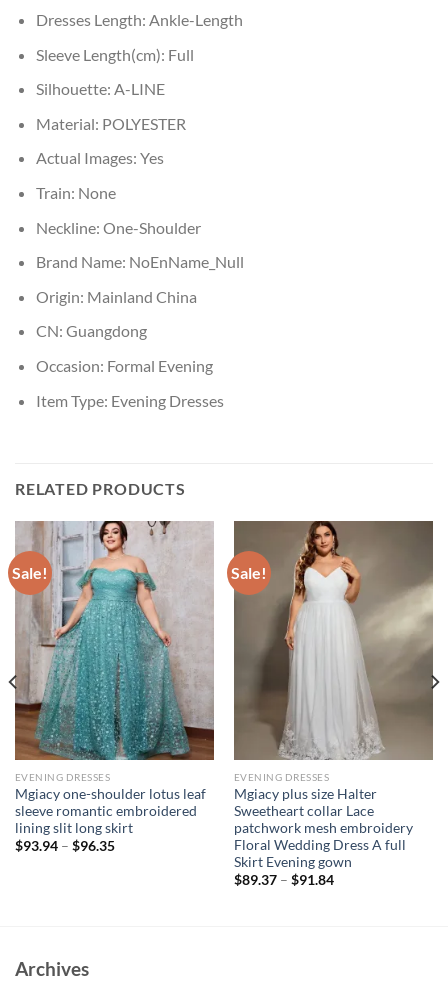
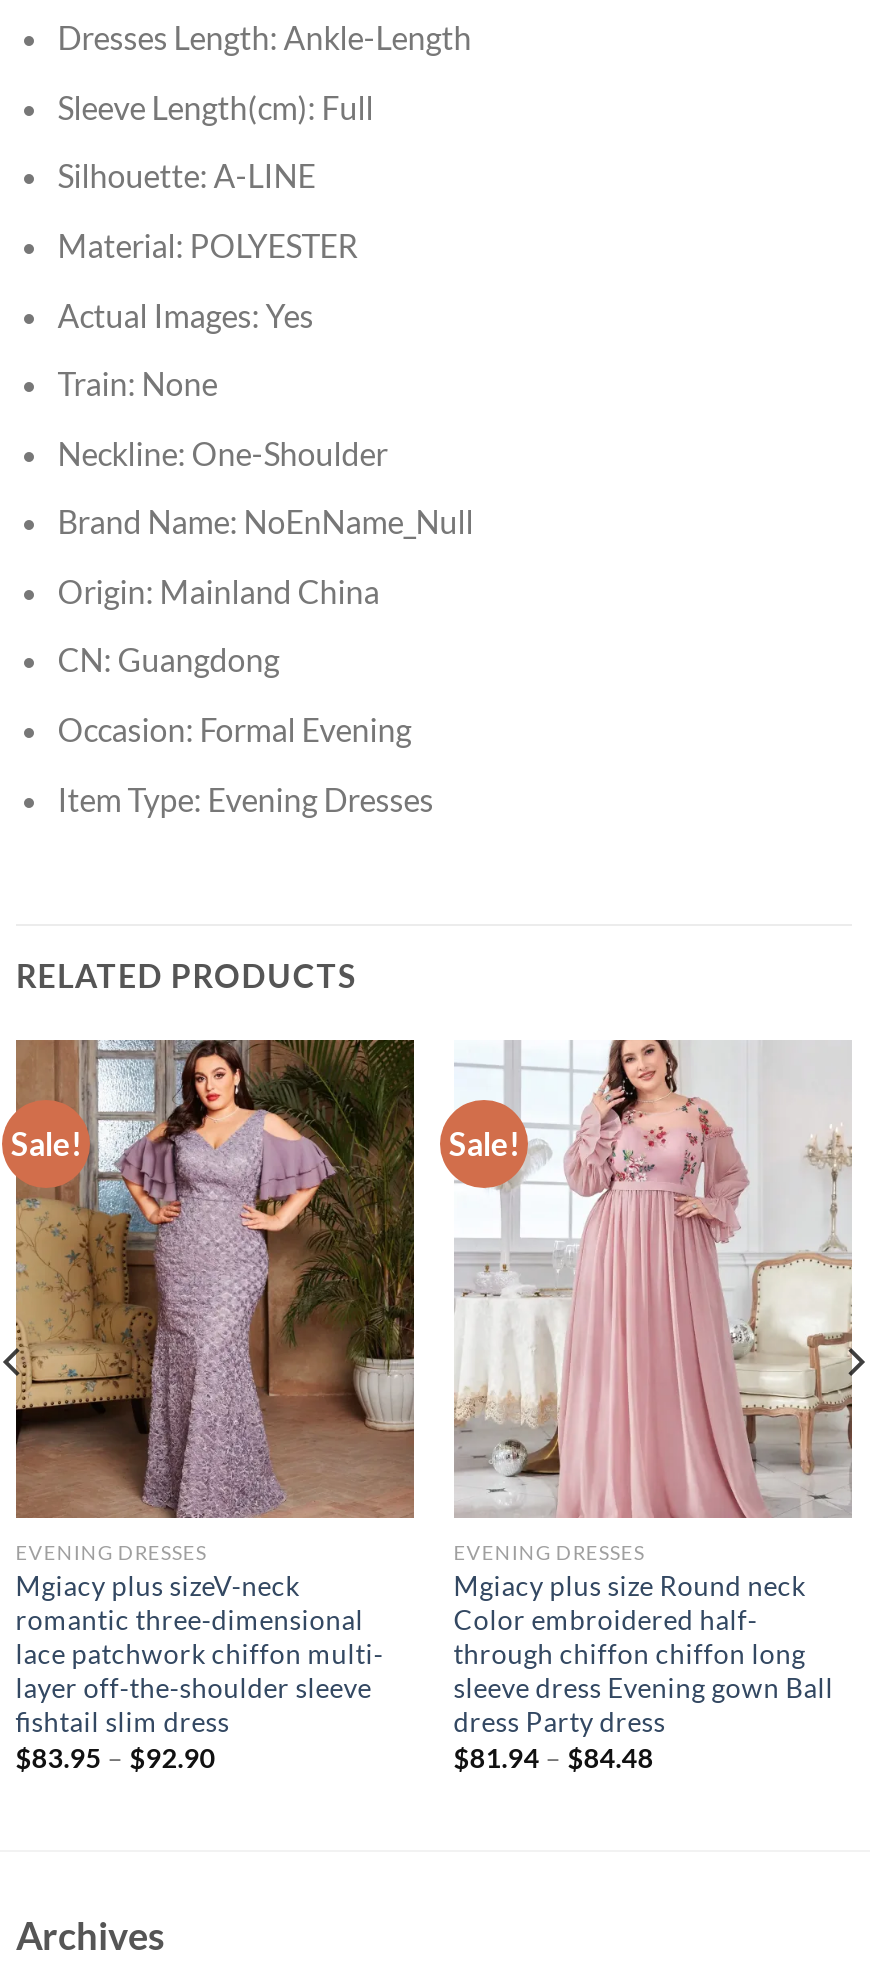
[14,520,214,854] [image] | Mgiacy one-shoulder lotus leaf | sleeve romantic embroidered | lining slit long skirt | $93.94 – $96.35 -> [16,1038,416,1774] [image] | Mgiacy plus sizeV-neck | romantic three-dimensional | lace patchwork chiffon multi- | layer off-the-shoulder sleeve | fishtail slim dress | $83.95 – $92.90
[233,520,434,888] [image] | Mgiacy plus size Halter | Sweetheart collar Lace | patchwork mesh embroidery | Floral Wedding Dress A full | Skirt Evening gown | $89.37 – $91.84 -> [454,1038,852,1774] [image] | Mgiacy plus size Round neck | Color embroidered half- | through chiffon chiffon long | sleeve dress Evening gown Ball | dress Party dress | $81.94 – $84.48

